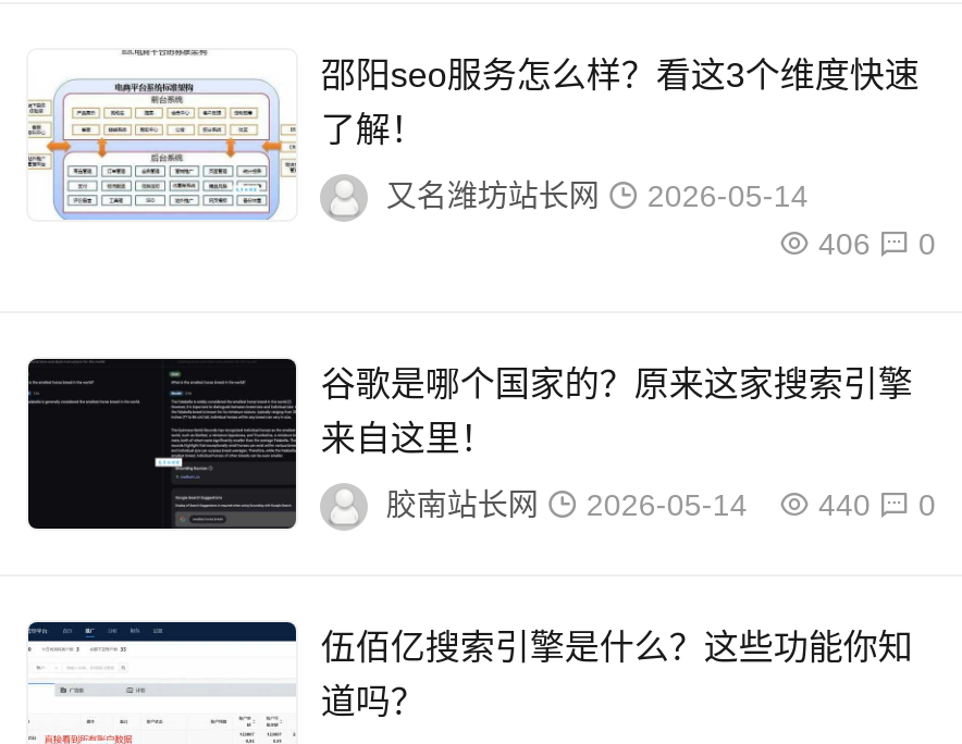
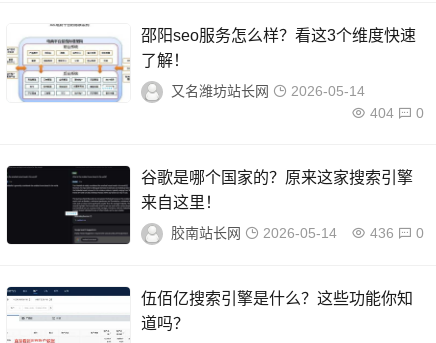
[810,226,936,261] 406 0 -> [366,105,424,121] 404 0
[386,487,936,522] 胶南站长网 2026-05-14 440 0 -> [171,225,424,241] 胶南站长网 2026-05-14 436 0

